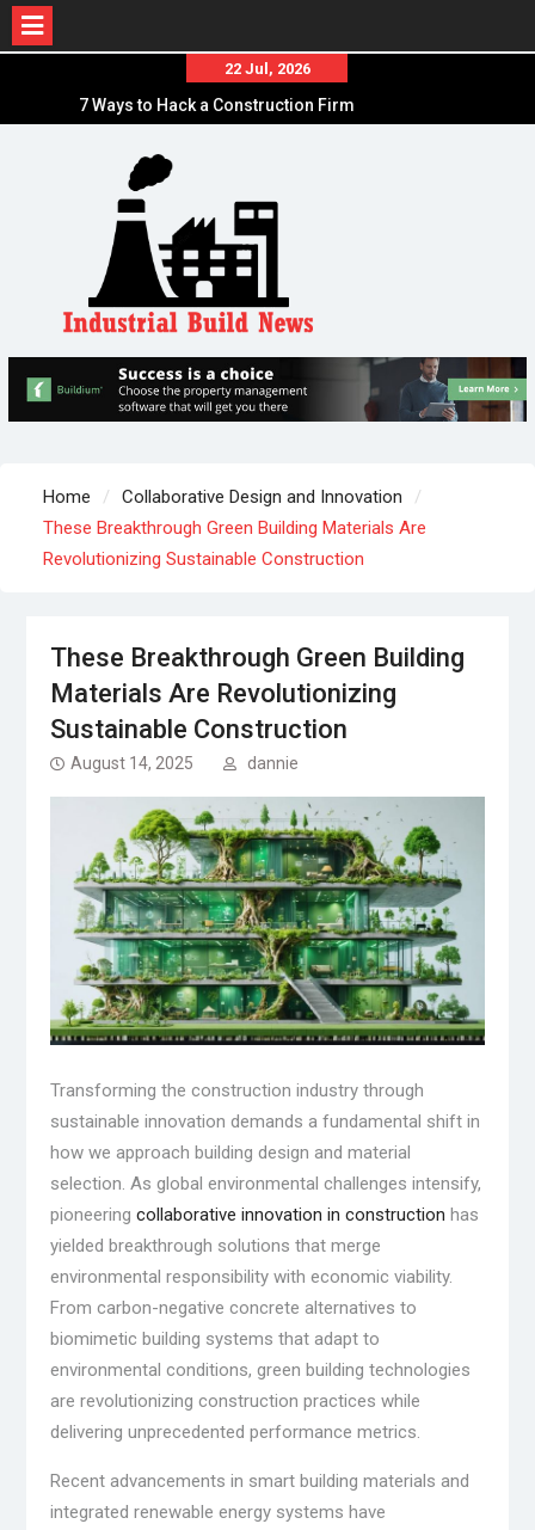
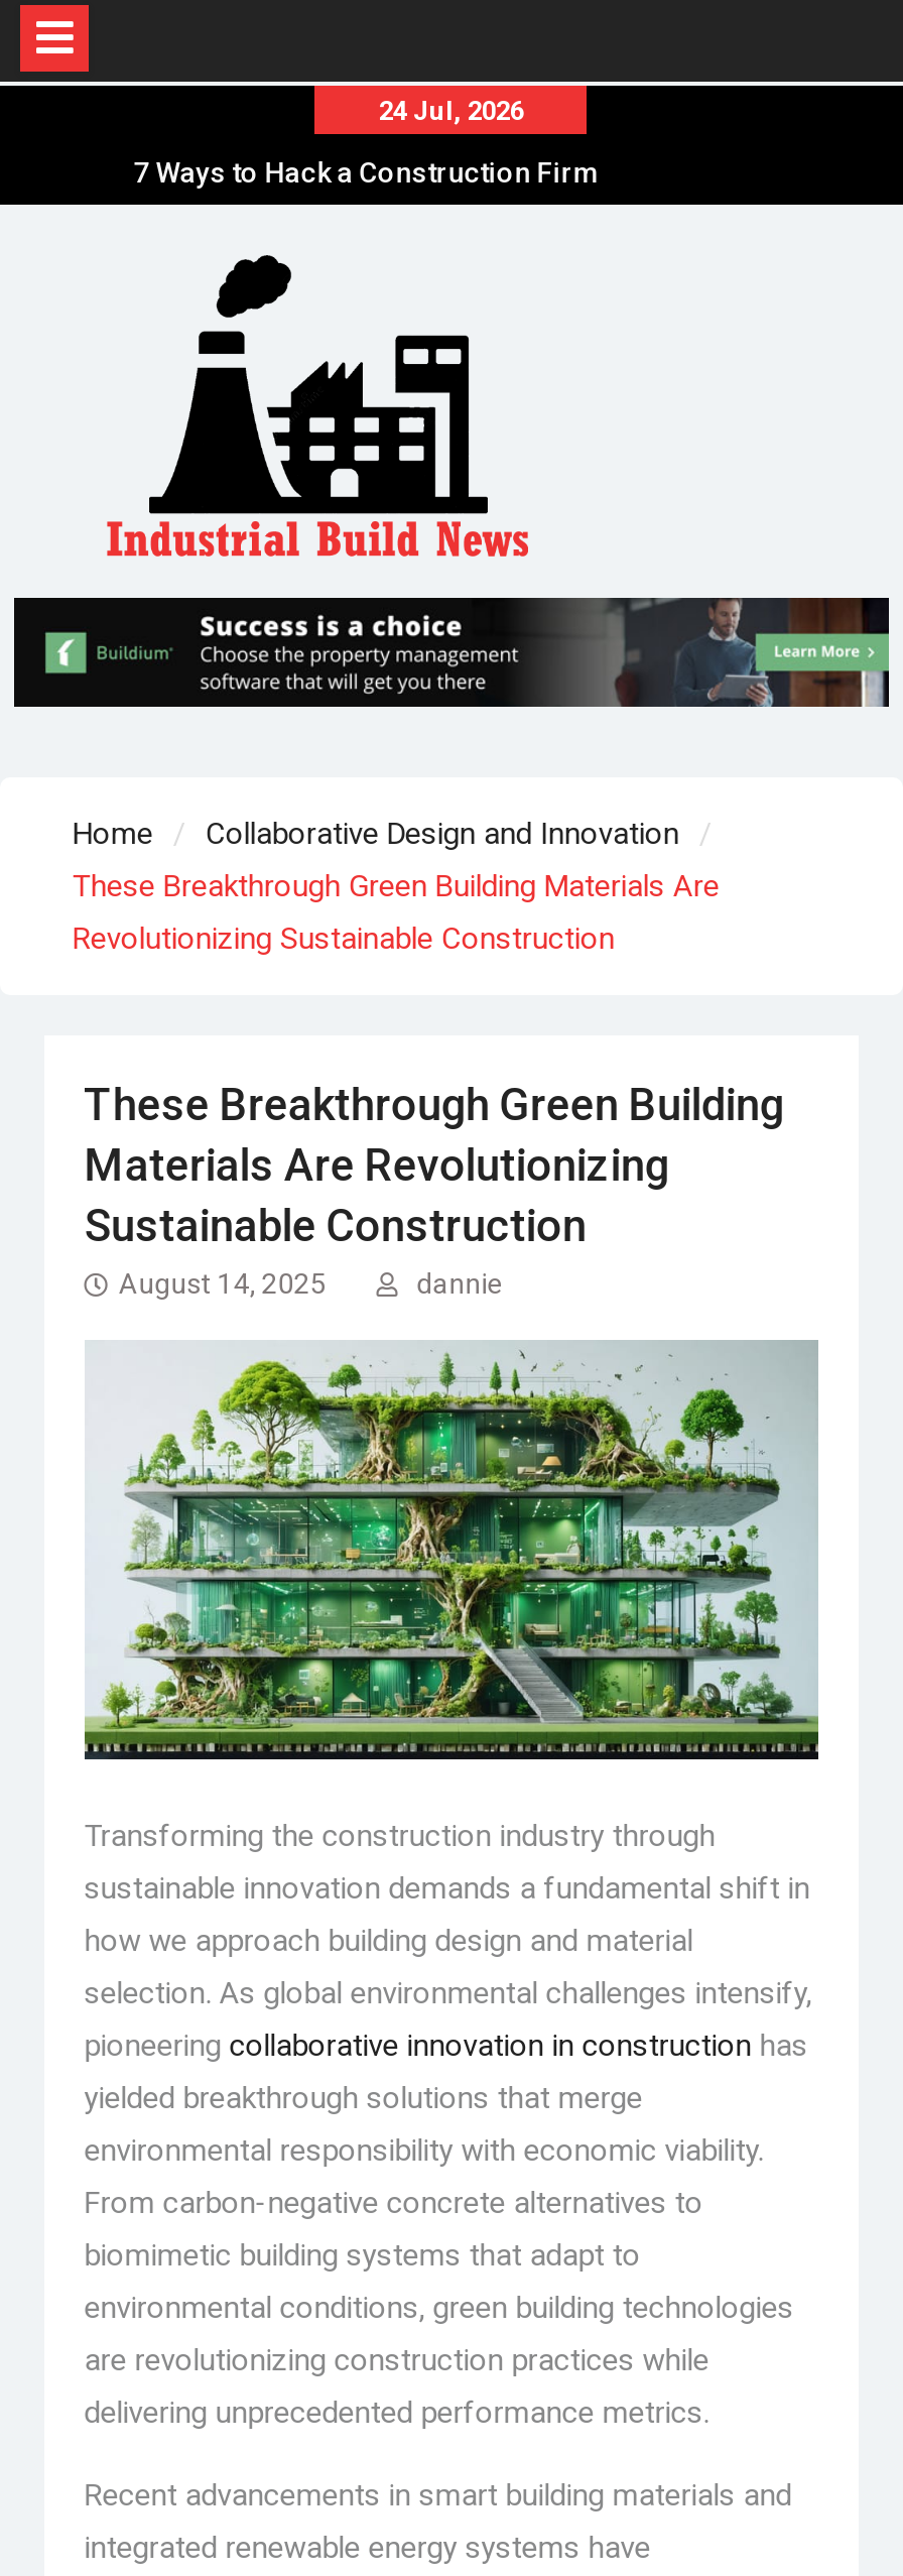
[225,60,310,78] 22 Jul, 2026 -> [379,96,524,126] 24 Jul, 2026

